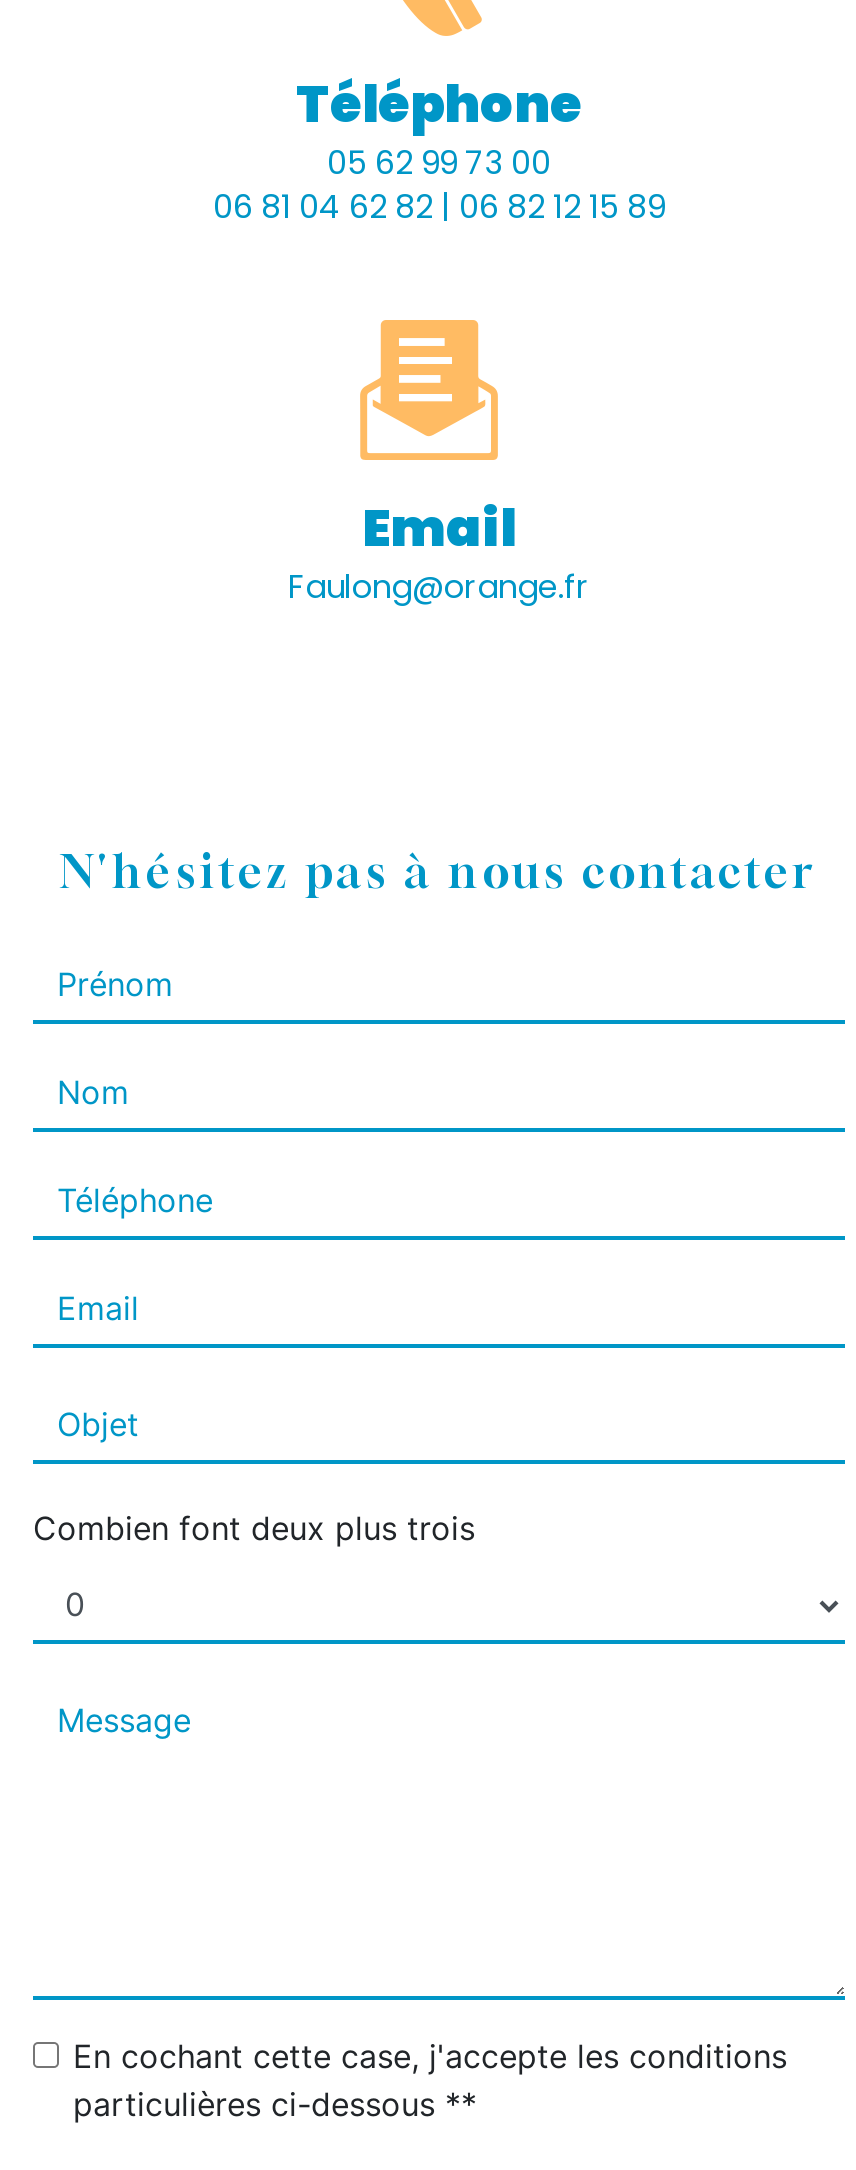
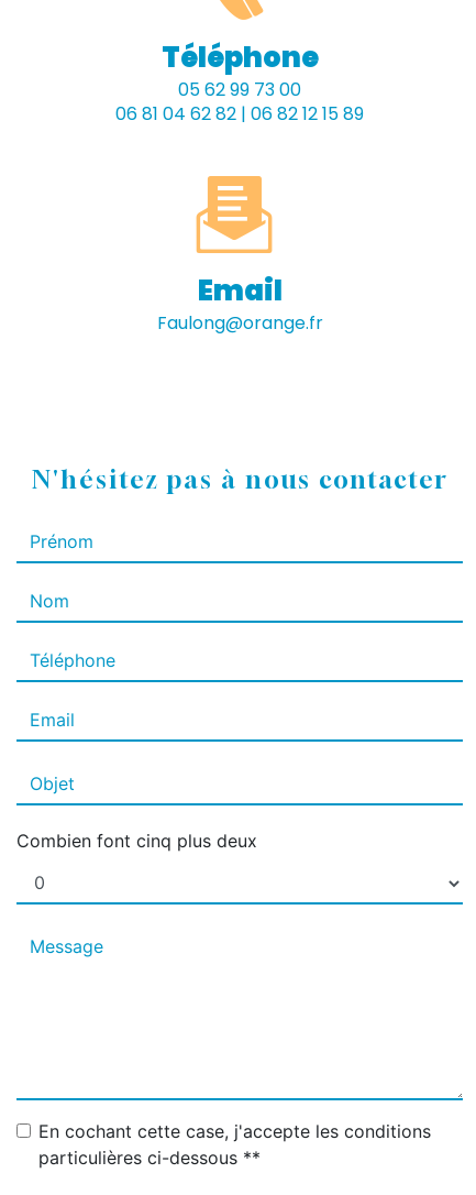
[33,1508,475,1548] Combien font deux plus trois -> [16,830,257,852] Combien font cinq plus deux

